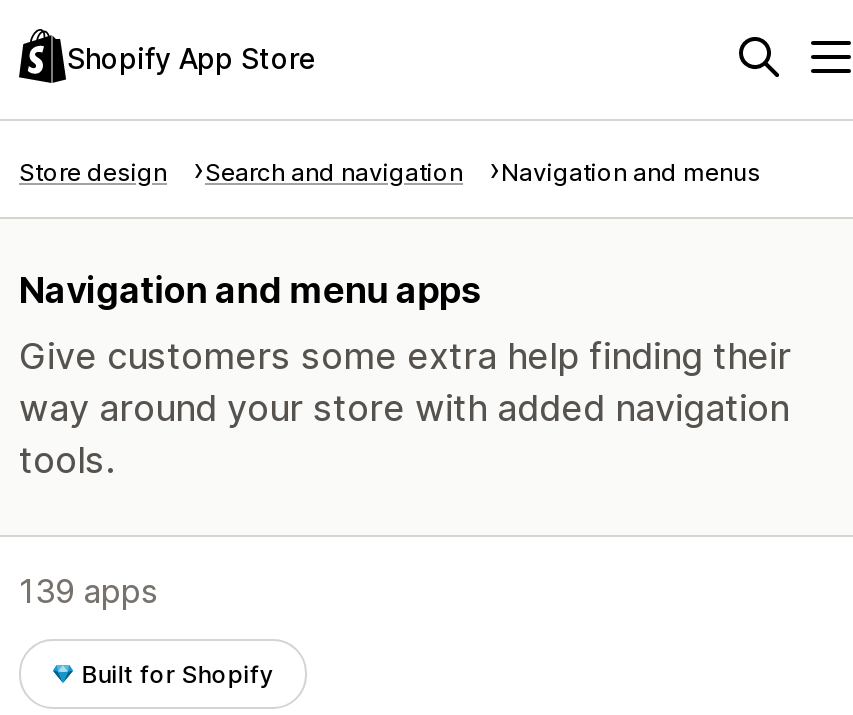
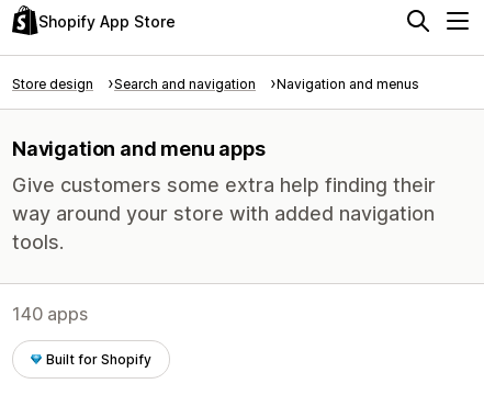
[19,571,157,611] 139 apps -> [12,303,88,325] 140 apps

